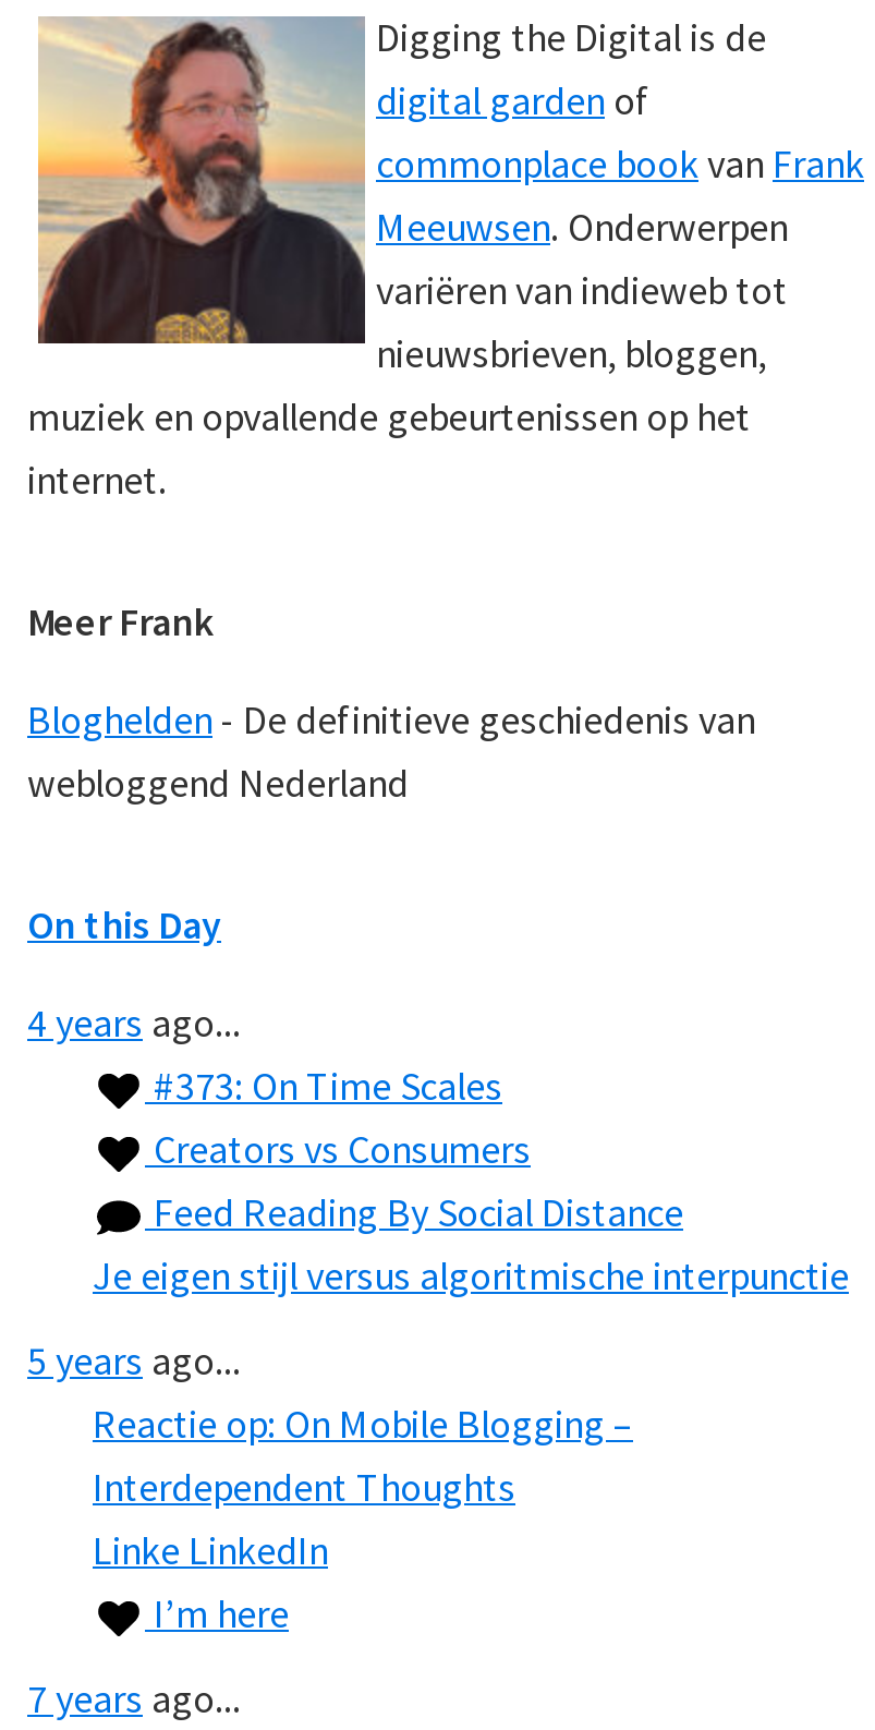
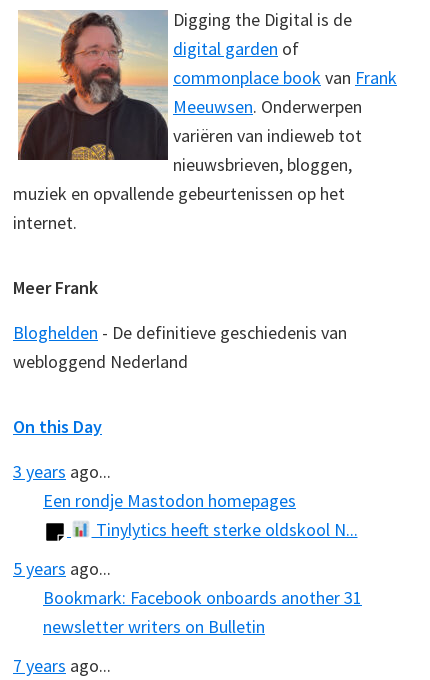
[27,997,849,1300] 4 years ago... | #373: On Time Scales | Creators vs Consumers | Feed Reading By Social Distance | Je eigen stijl versus algoritmische interpunctie -> [13,460,357,541] 3 years ago... | Een rondje Mastodon homepages | Tinylytics heeft sterke oldskool N...
[93,1399,633,1638] Reactie op: On Mobile Blogging – | Interdependent Thoughts | Linke LinkedIn | I’m here -> [43,586,362,638] Bookmark: Facebook onboards another 31 | newsletter writers on Bulletin

